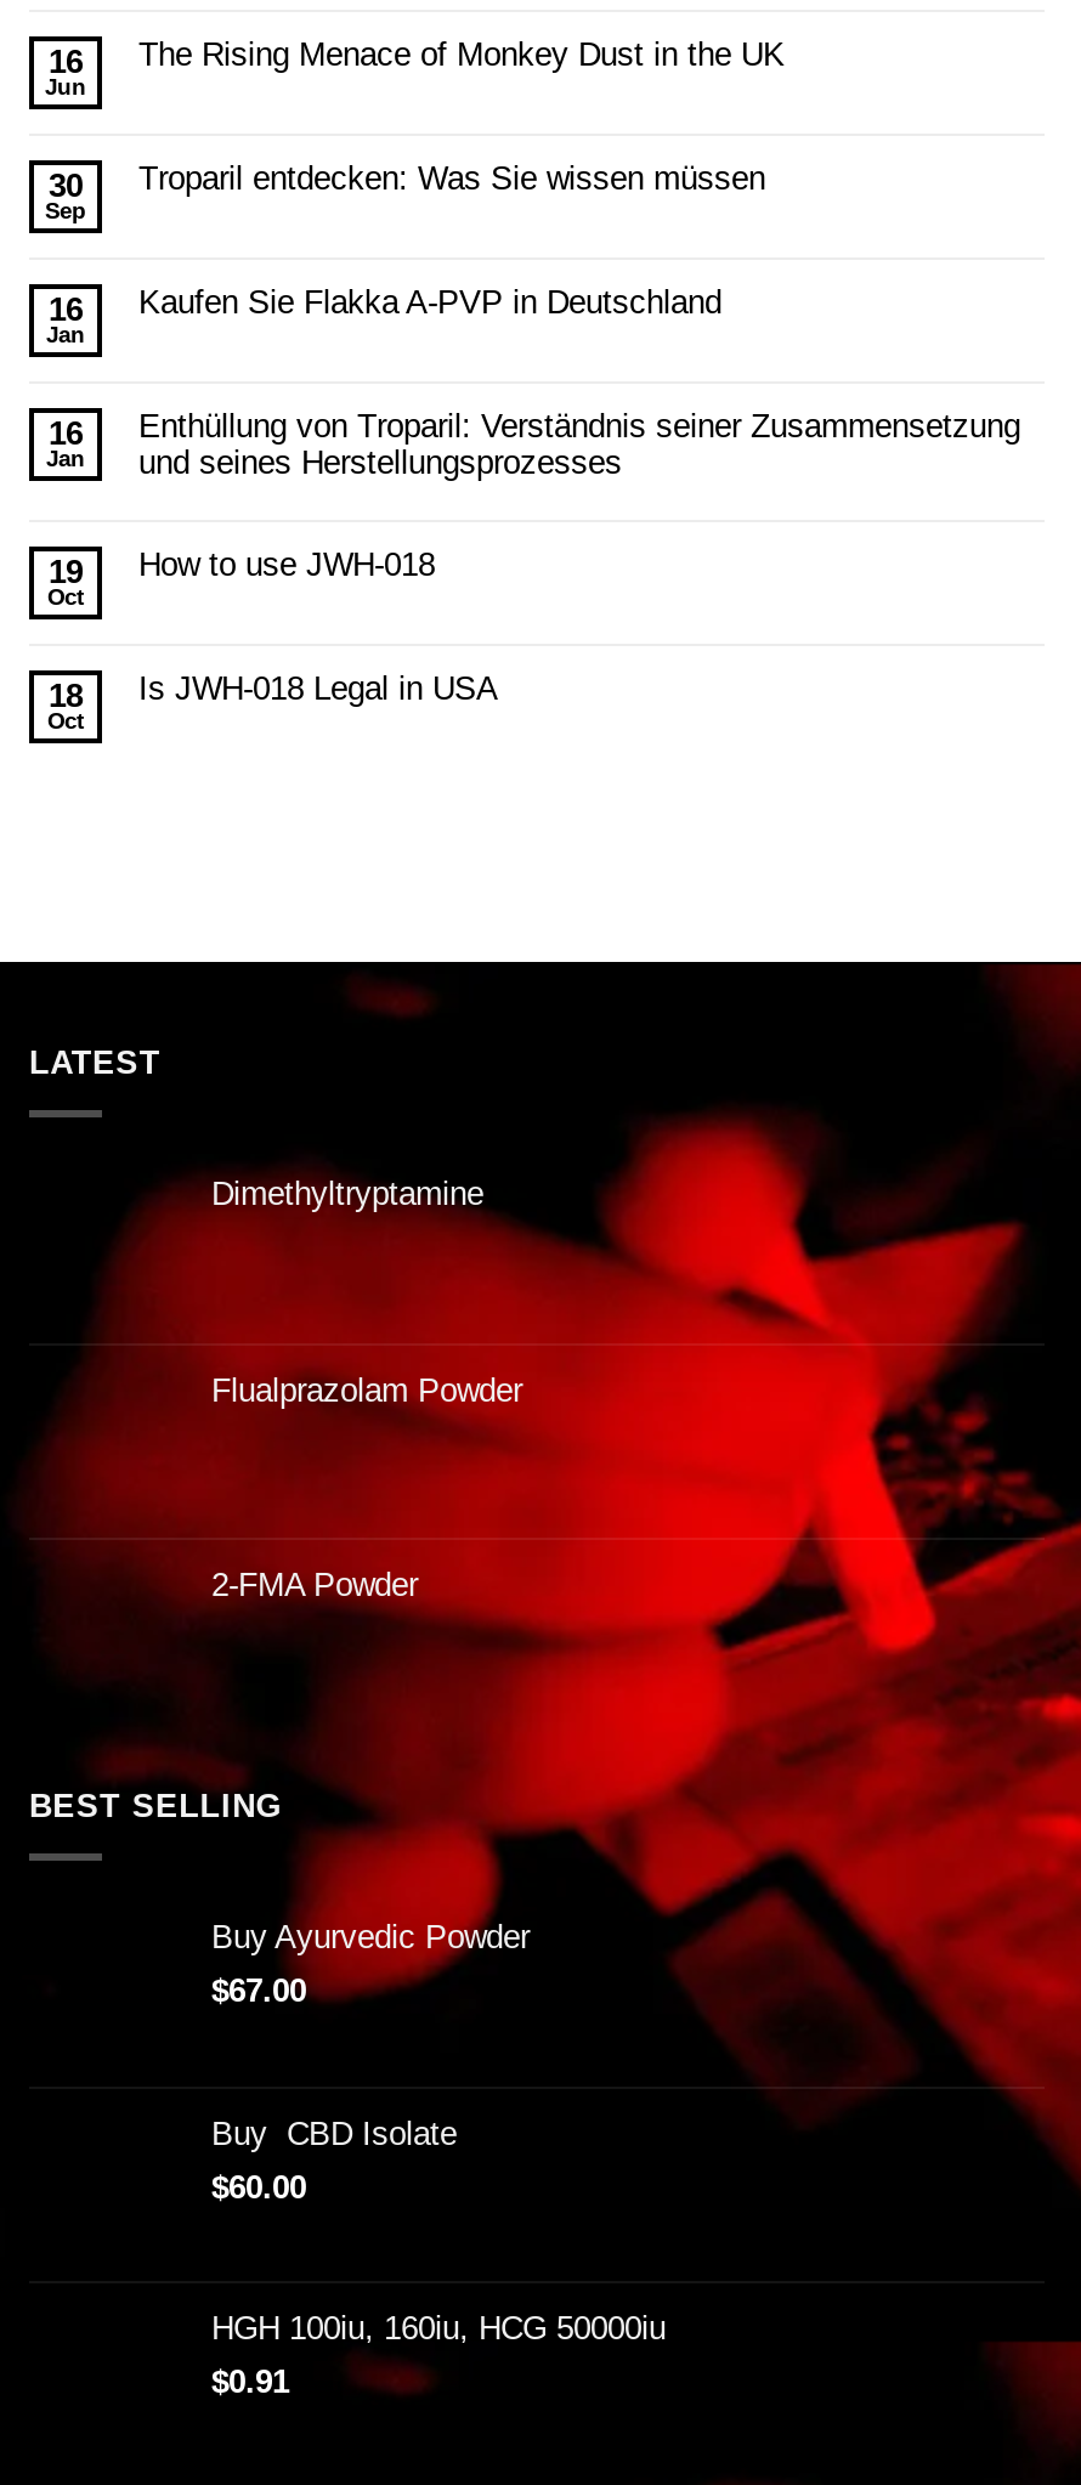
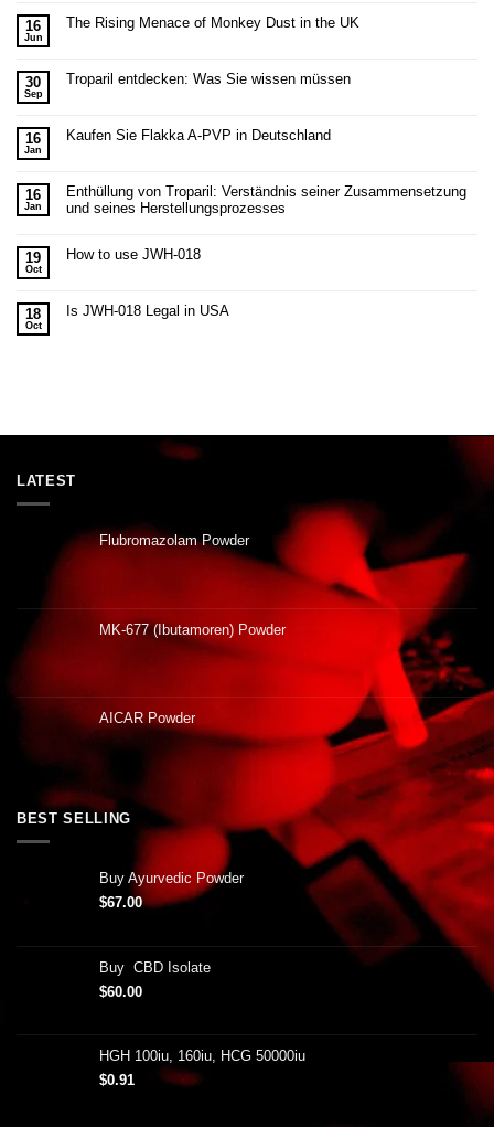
[211,1175,483,1212] Dimethyltryptamine -> [99,532,249,548] Flubromazolam Powder
[211,1372,522,1409] Flualprazolam Powder -> [99,621,286,638] MK-677 (Ibutamoren) Powder
[211,1567,418,1603] 2-FMA Powder -> [99,710,195,726] AICAR Powder

